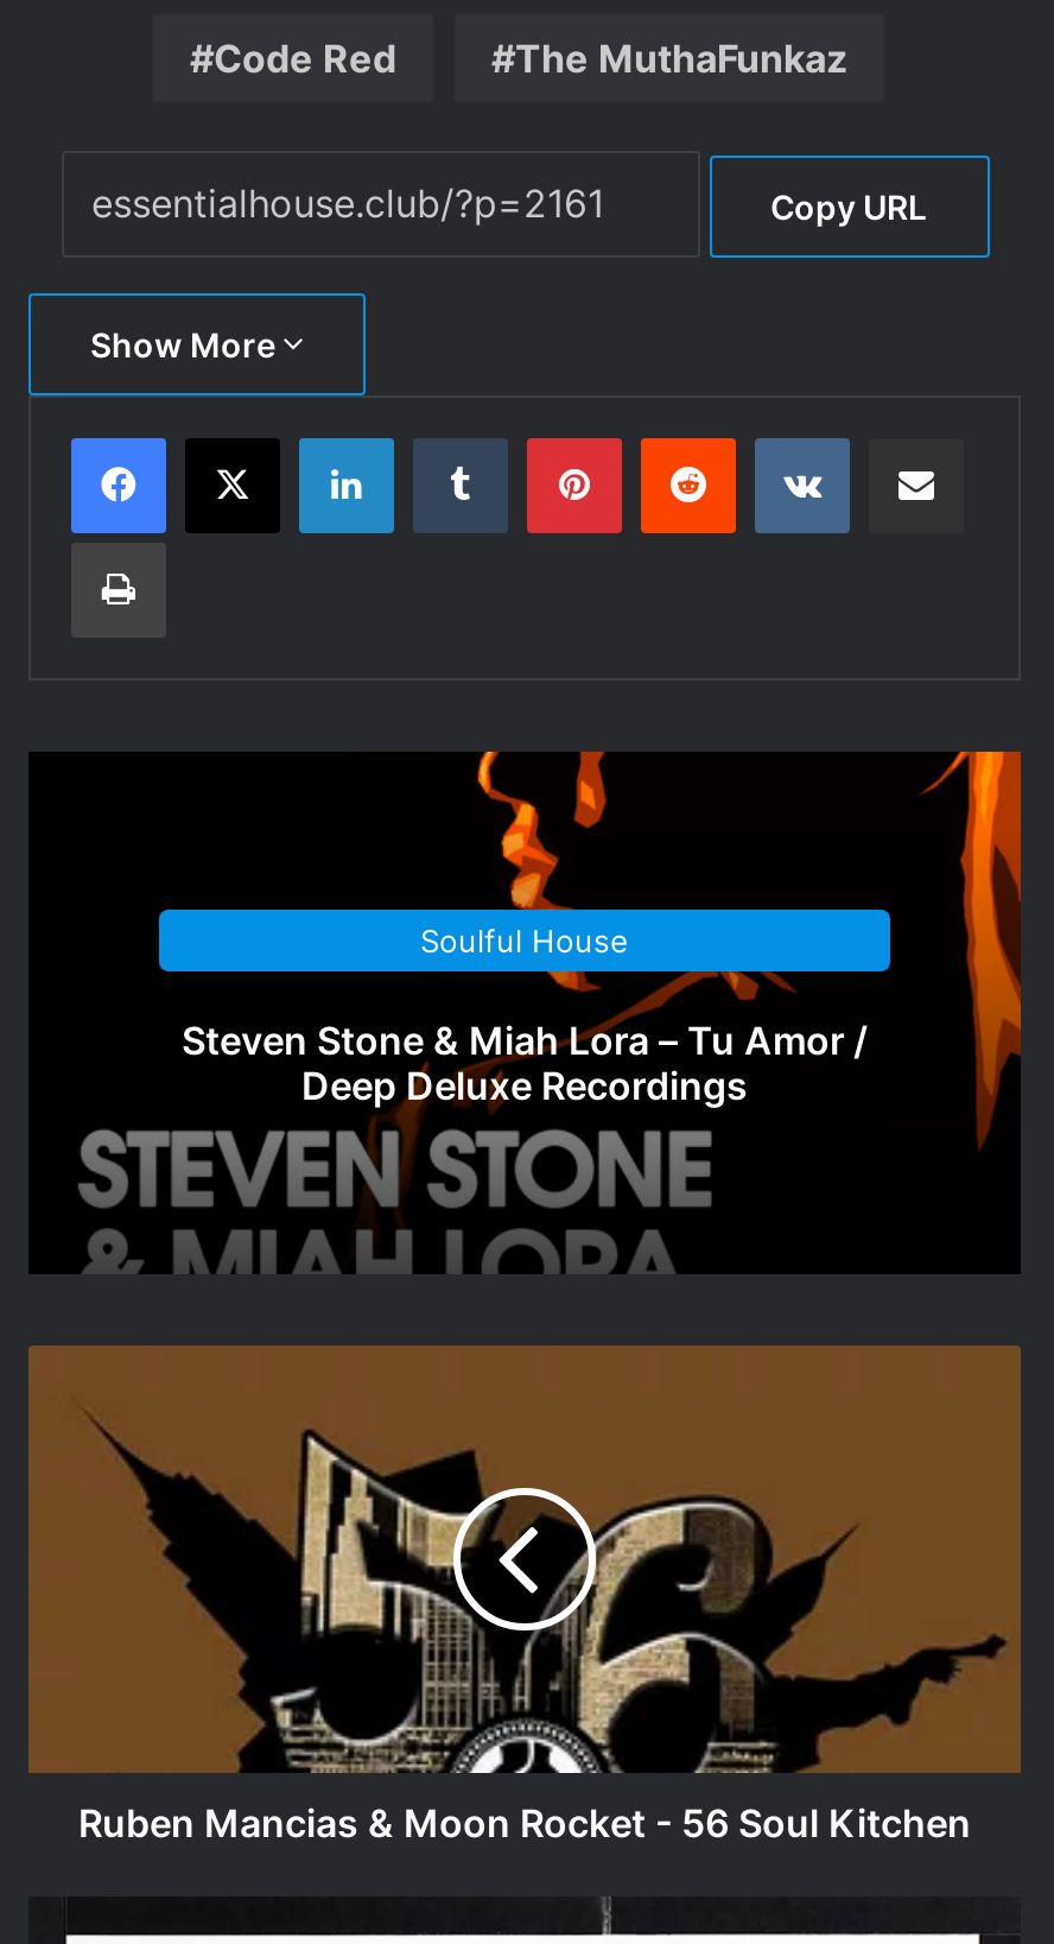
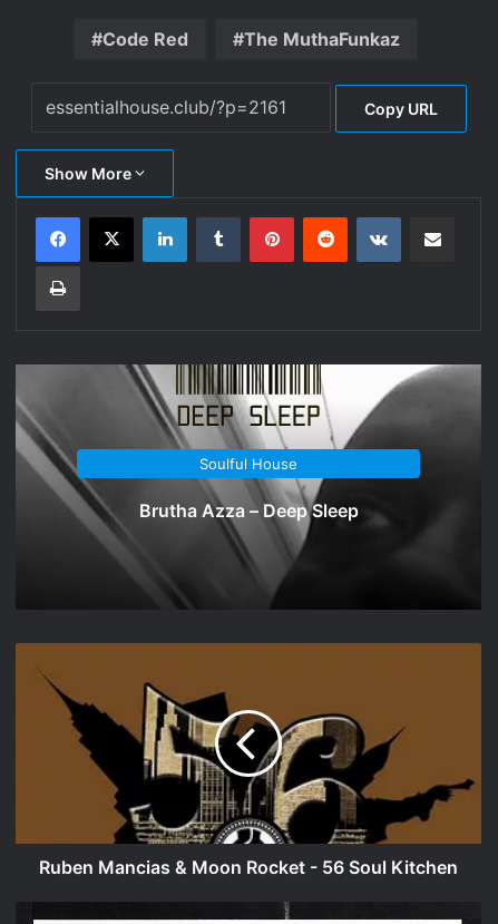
[28,749,1023,1272] [image] | Steven Stone & Miah Lora – Tu Amor / | Deep Deluxe Recordings -> [14,363,481,609] [image] | Brutha Azza – Deep Sleep

